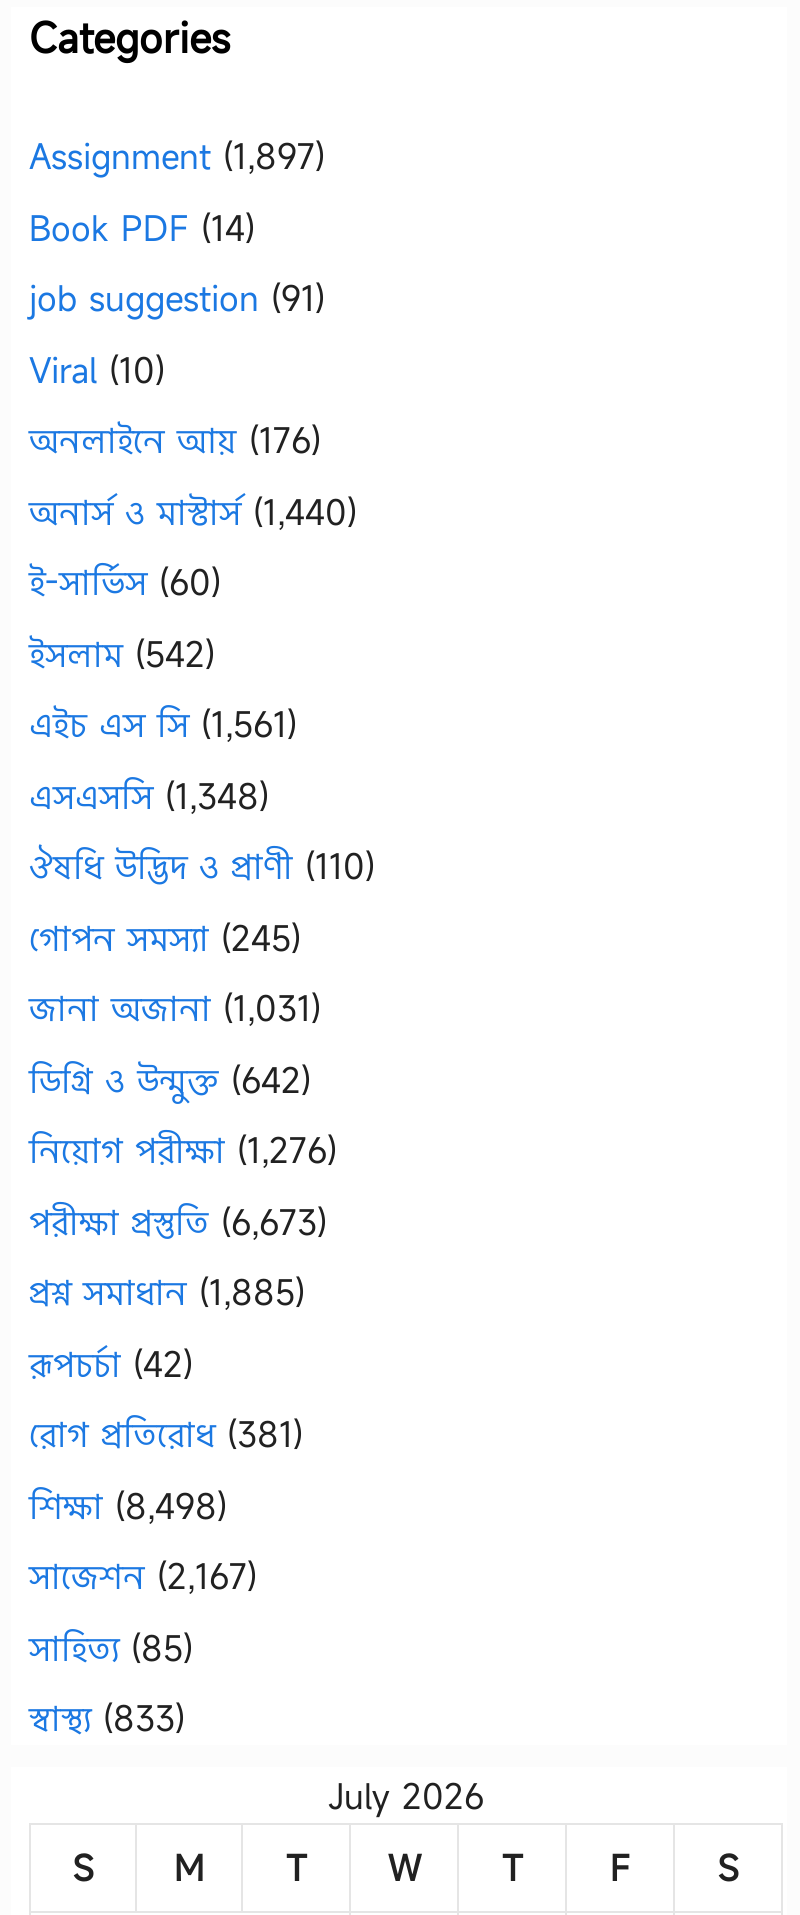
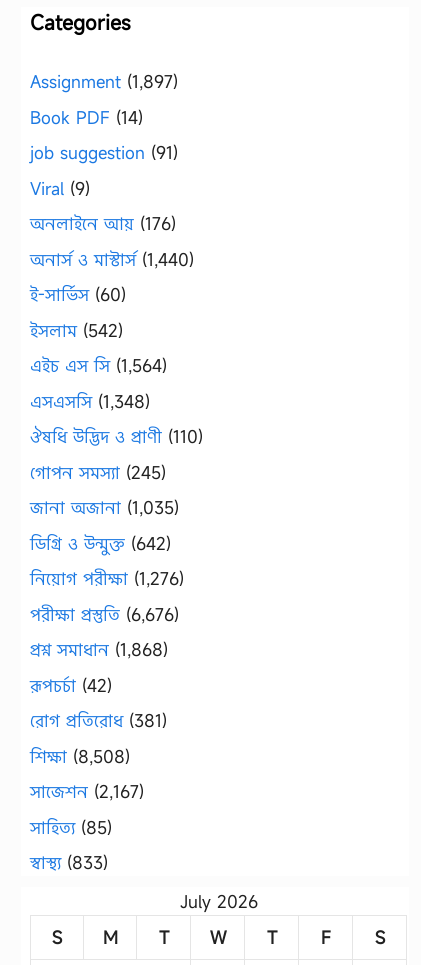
[29,346,165,392] Viral (10) -> [30,176,90,199] Viral (9)
[29,701,297,747] এইচ এস সি (1,561) -> [30,354,167,377] এইচ এস সি (1,564)
[29,985,321,1031] জানা অজানা (1,031) -> [30,496,179,519] জানা অজানা (1,035)
[29,1198,327,1244] পরীক্ষা প্রস্তুতি (6,673) -> [30,602,179,625] পরীক্ষা প্রস্তুতি (6,676)
[29,1269,305,1315] প্রশ্ন সমাধান (1,885) -> [30,638,168,661] প্রশ্ন সমাধান (1,868)
[29,1482,227,1528] শিক্ষা (8,498) -> [30,744,130,767] শিক্ষা (8,508)

